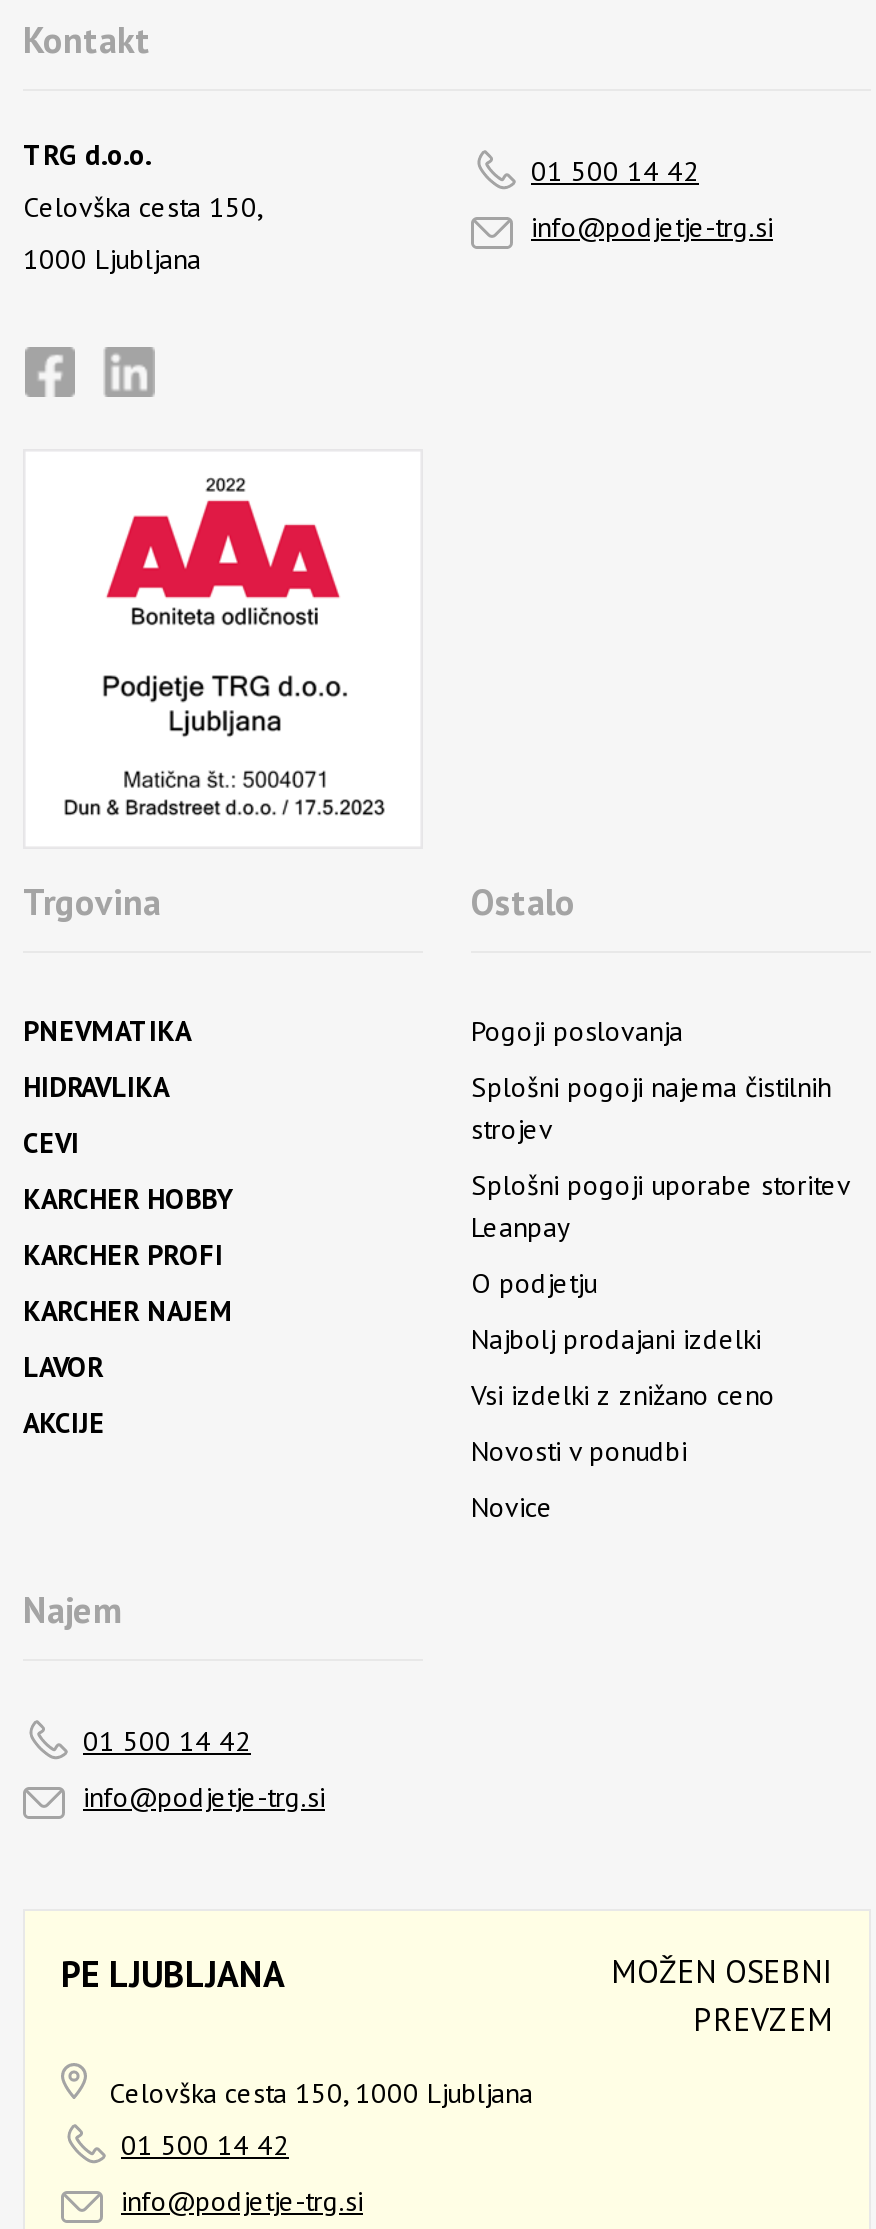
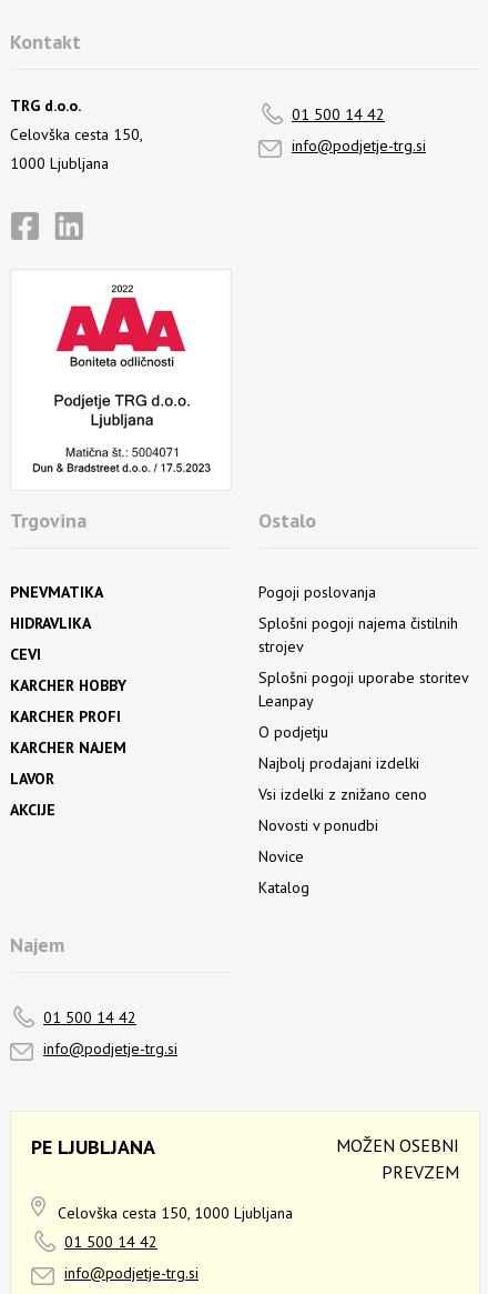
none -> [258,877,309,897] Katalog

